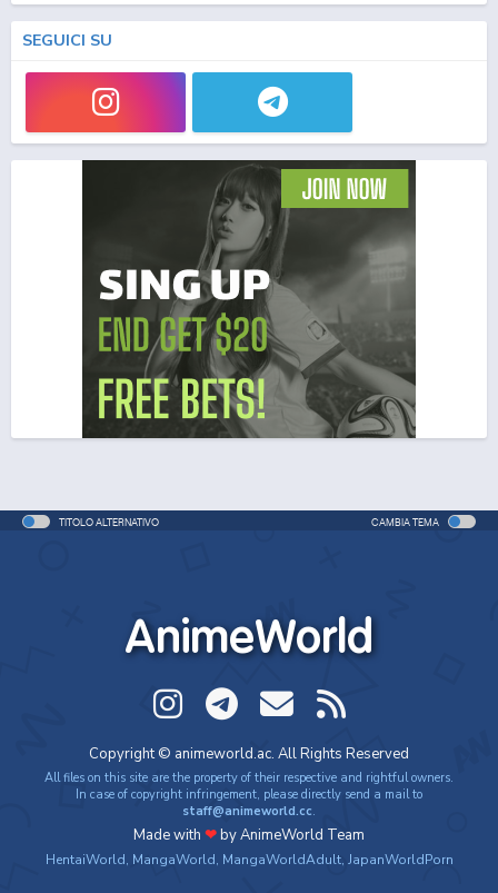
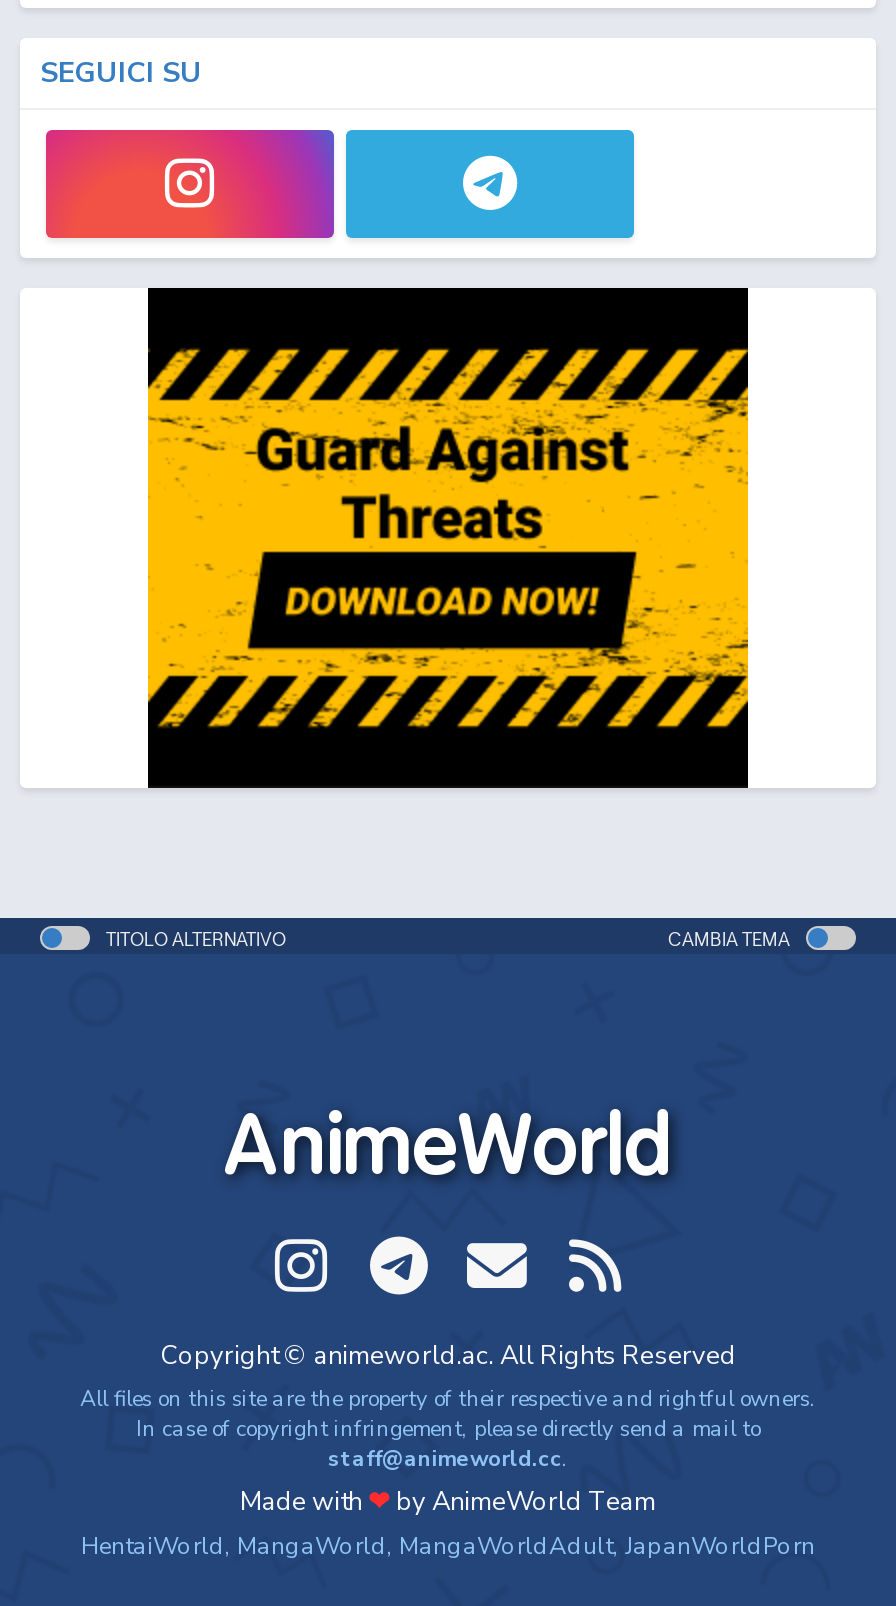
[81,160,417,439] [image] -> [146,290,750,788] [image]

